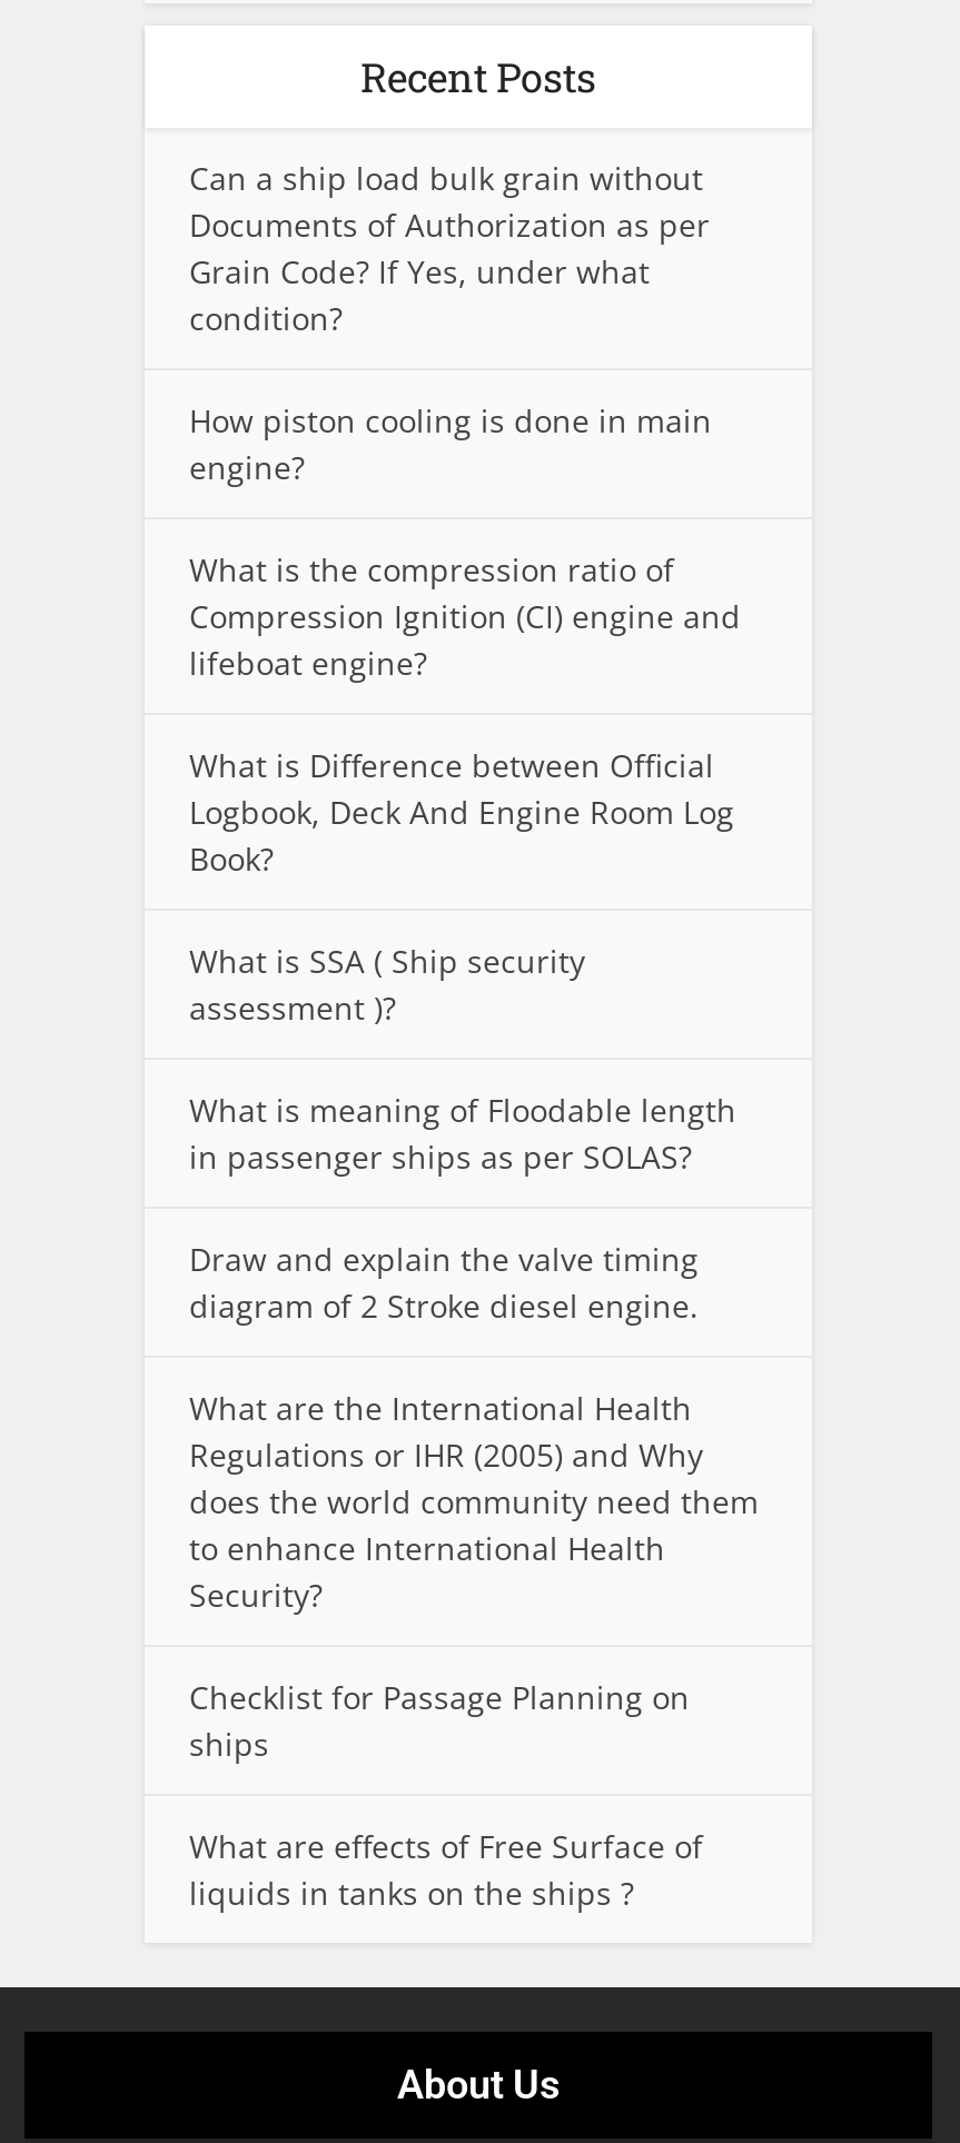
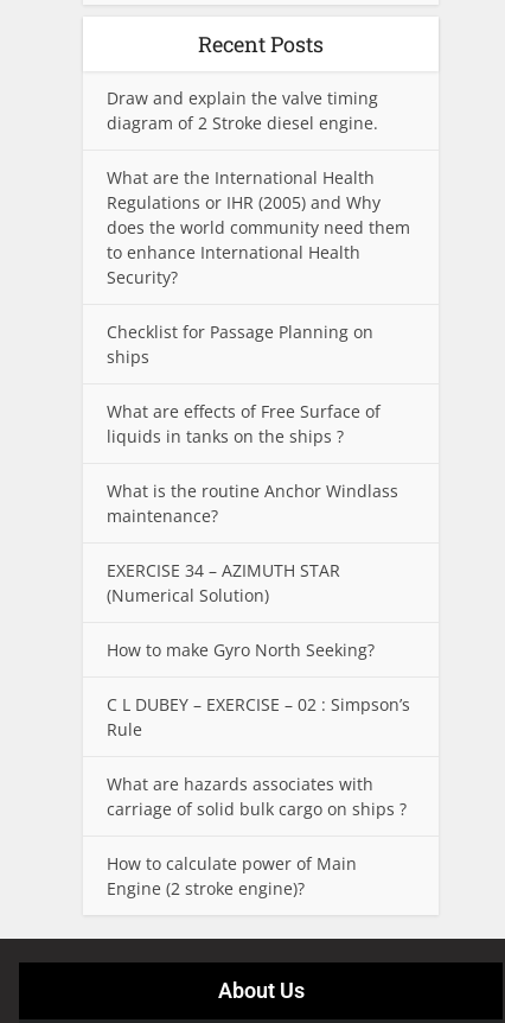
[189,157,741,1178] Can a ship load bulk grain without | Documents of Authorization as per | Grain Code? If Yes, under what | condition? | How piston cooling is done in main | engine? | What is the compression ratio of | Compression Ignition (CI) engine and | lifeboat engine? | What is Difference between Official | Logbook, Deck And Engine Room Log | Book? | What is SSA ( Ship security | assessment )? | What is meaning of Floodable length | in passenger ships as per SOLAS? -> none
moved [189,1238,759,1914] -> [107,87,410,447]: Draw and explain the valve timing | diagram of 2 Stroke diesel engine. | What are the International Health | ... | What are effects of Free Surface of | liquids in tanks on the ships ?
none -> [107,479,410,900] What is the routine Anchor Windlass | maintenance? | EXERCISE 34 – AZIMUTH STAR | (Numerical Solution) | How to make Gyro North Seeking? | C L DUBEY – EXERCISE – 02 : Simpson’s | Rule | What are hazards associates with | carriage of solid bulk cargo on ships ? | How to calculate power of Main | Engine (2 stroke engine)?

